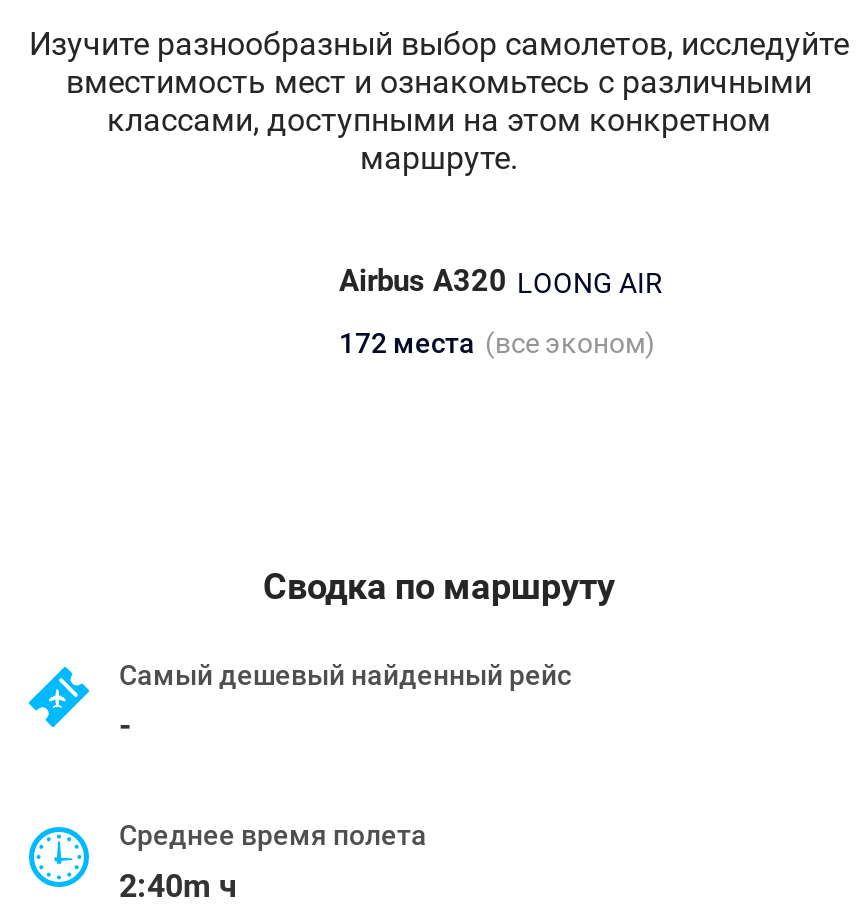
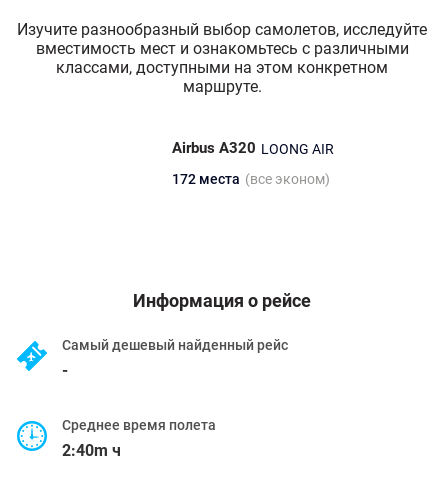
[263,564,615,606] Сводка по маршруту -> [133,290,311,311] Информация о рейсе

